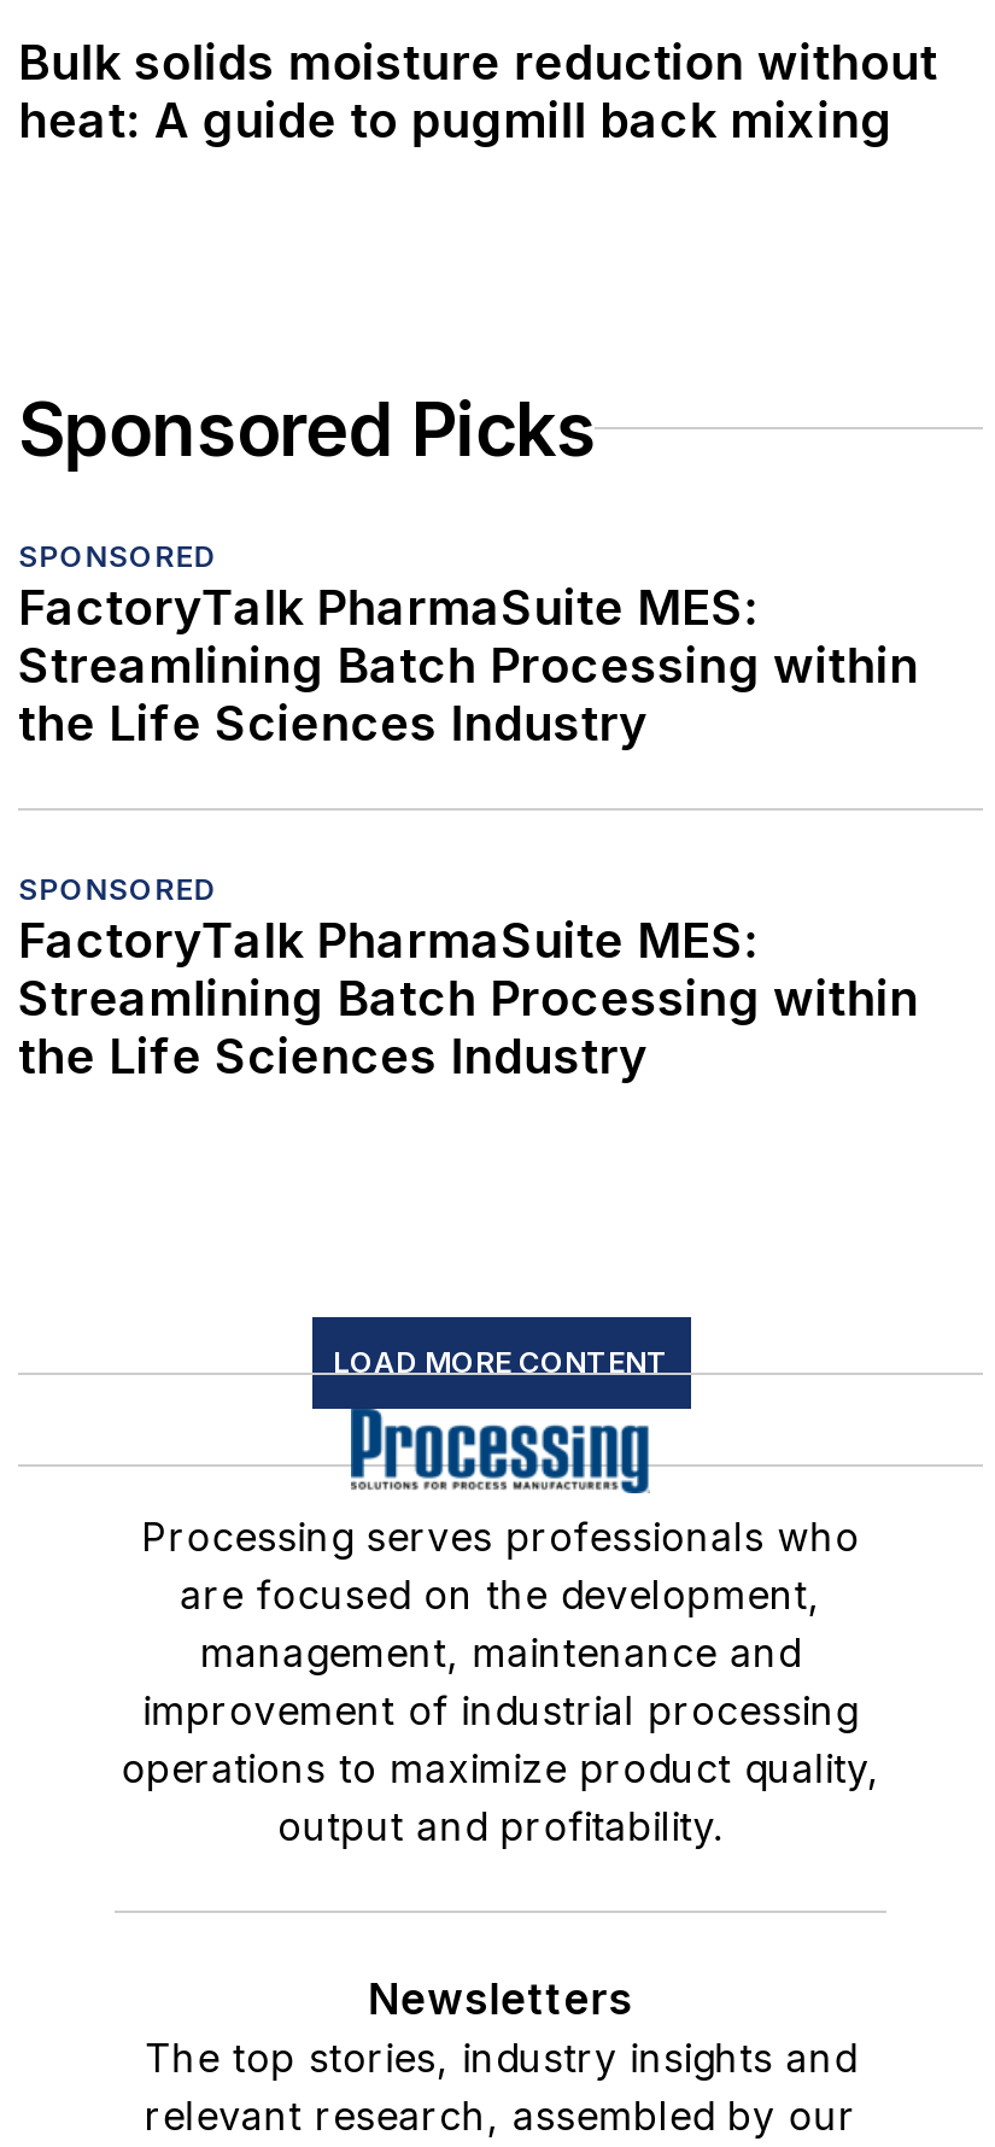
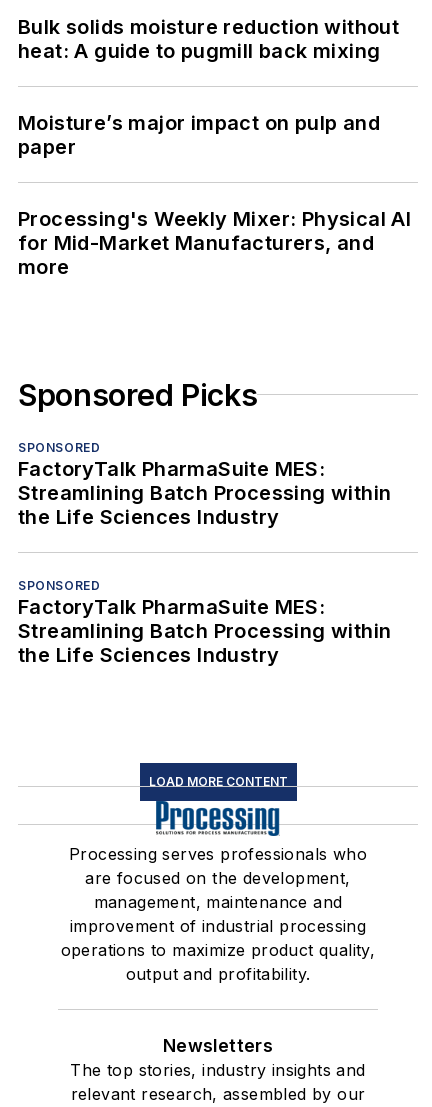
none -> [18,111,411,279] Moisture’s major impact on pulp and | paper | Processing's Weekly Mixer: Physical AI | for Mid-Market Manufacturers, and | more

